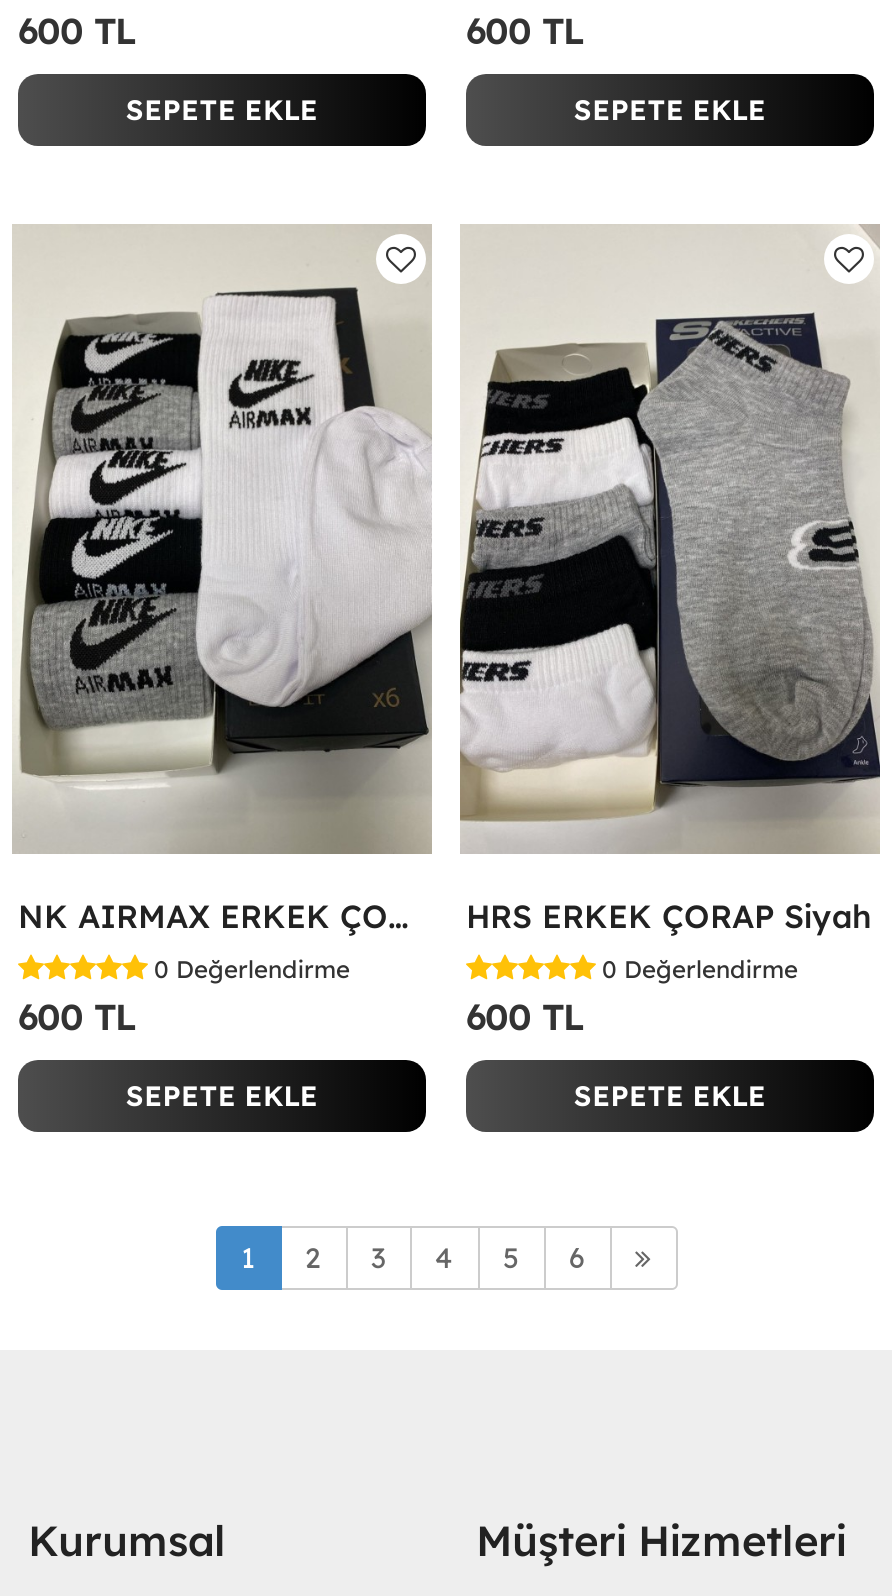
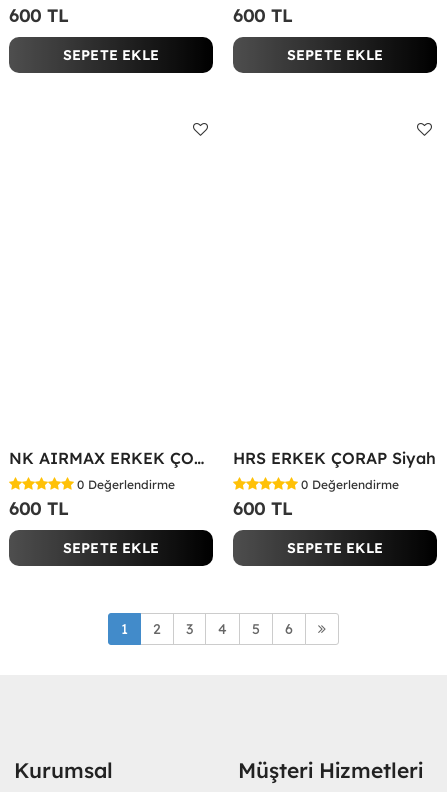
[12,224,434,856] [image] -> none
[458,224,882,856] [image] -> none

